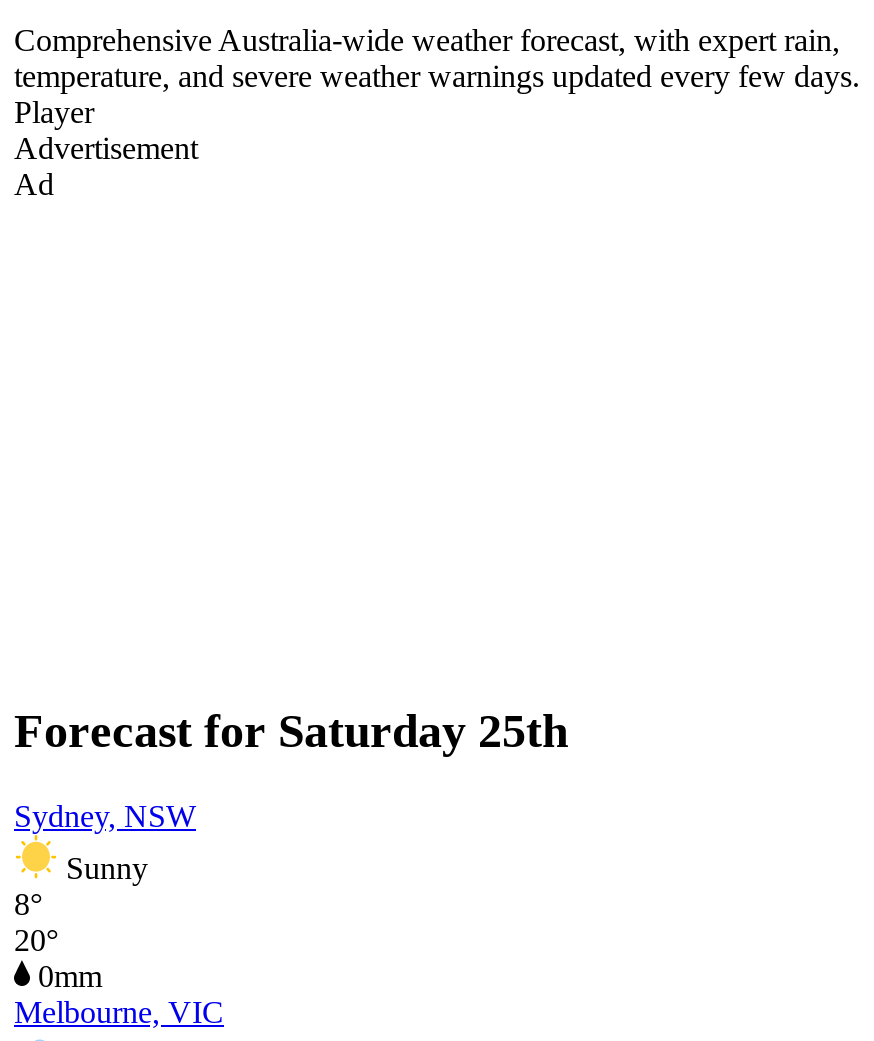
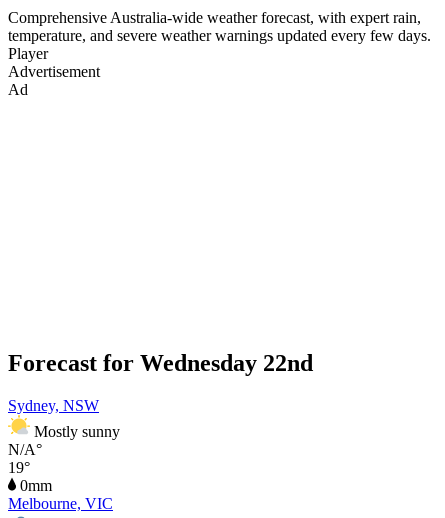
[14,706,568,758] Forecast for Saturday 25th -> [8,350,313,376] Forecast for Wednesday 22nd
[14,852,148,958] Sunny | 8° | 20° -> [8,423,120,476] Mostly sunny | N/A° | 19°

